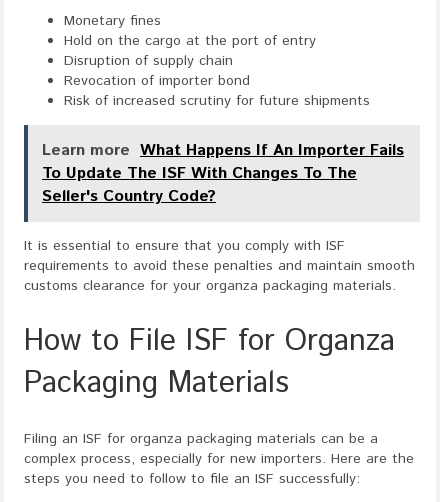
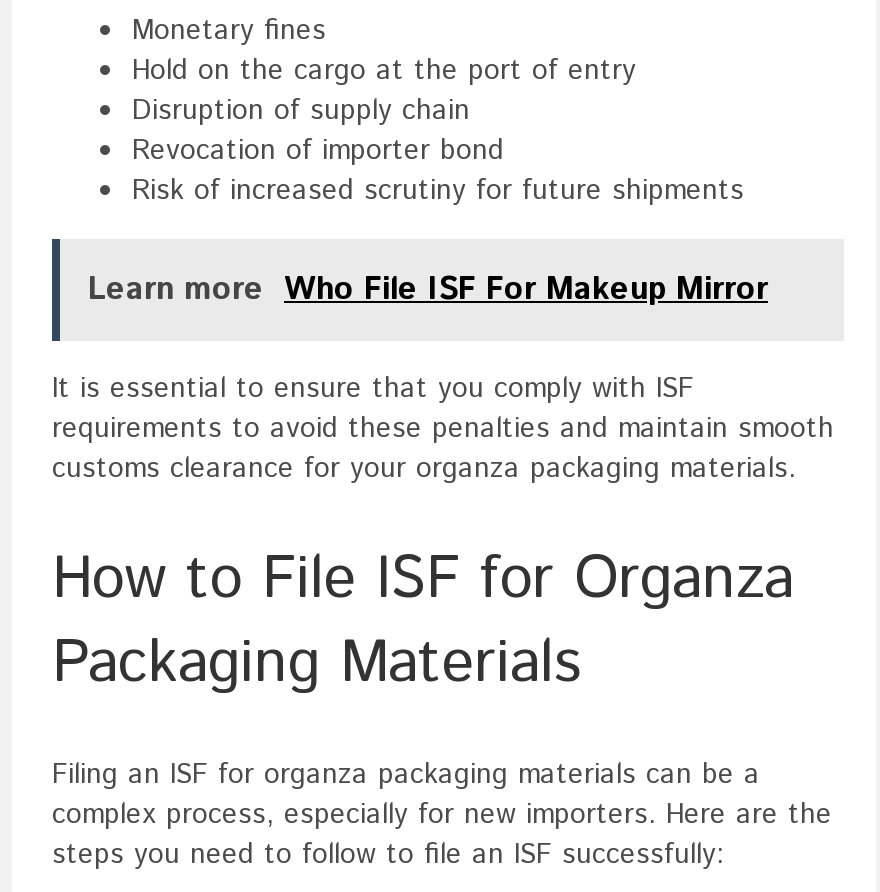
[42,139,404,208] Learn more What Happens If An Importer Fails | To Update The ISF With Changes To The | Seller's Country Code? -> [88,266,768,312] Learn more Who File ISF For Makeup Mirror

